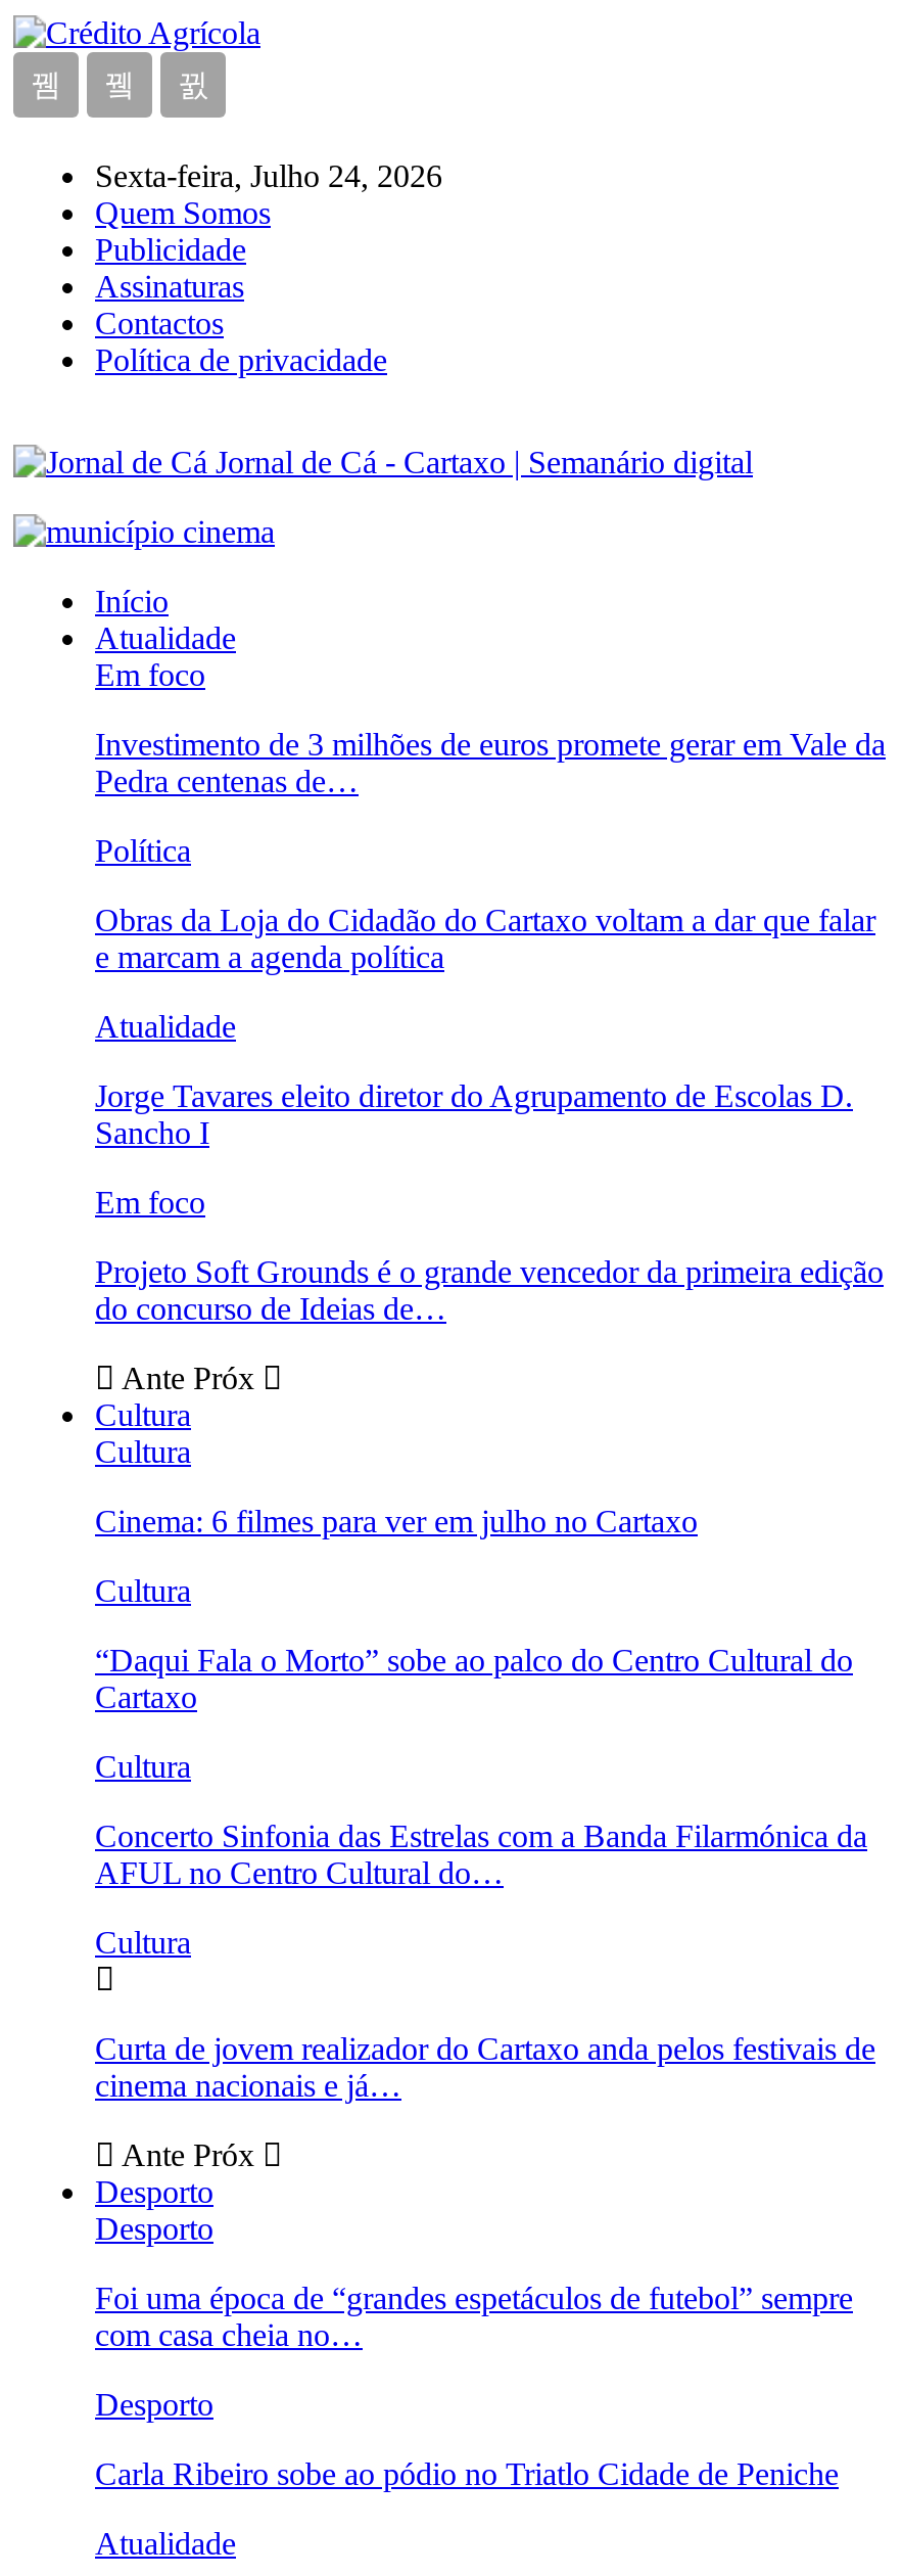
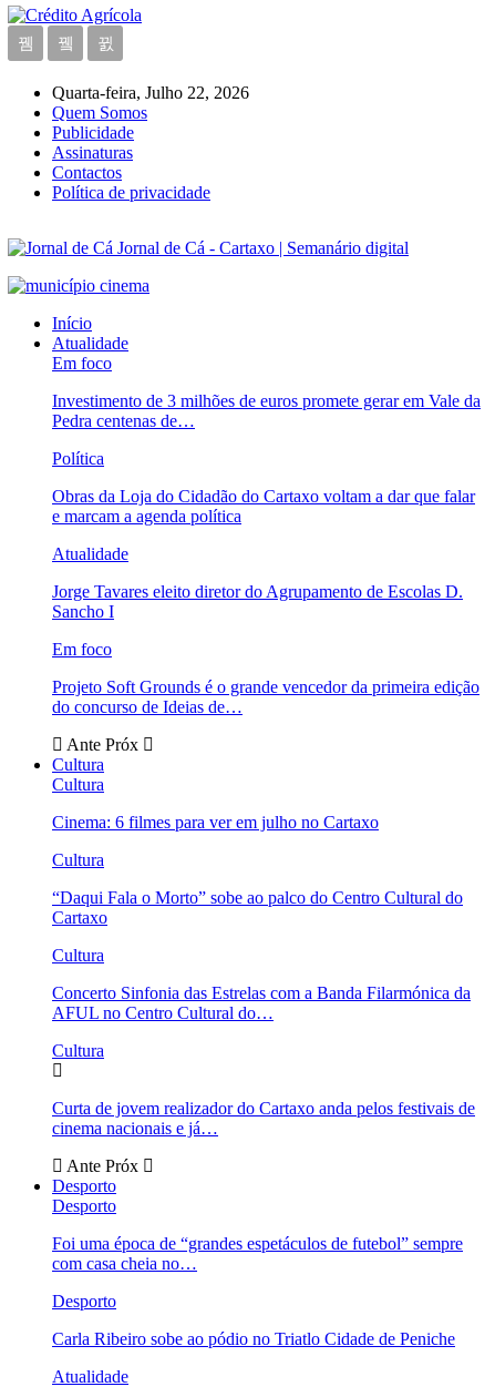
[95,158,442,193] Sexta-feira, Julho 24, 2026 -> [52,83,249,102] Quarta-feira, Julho 22, 2026

